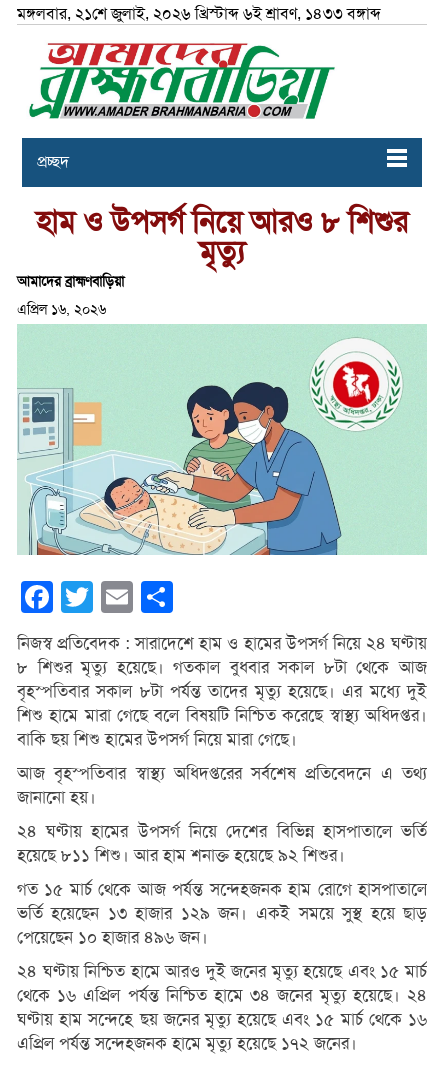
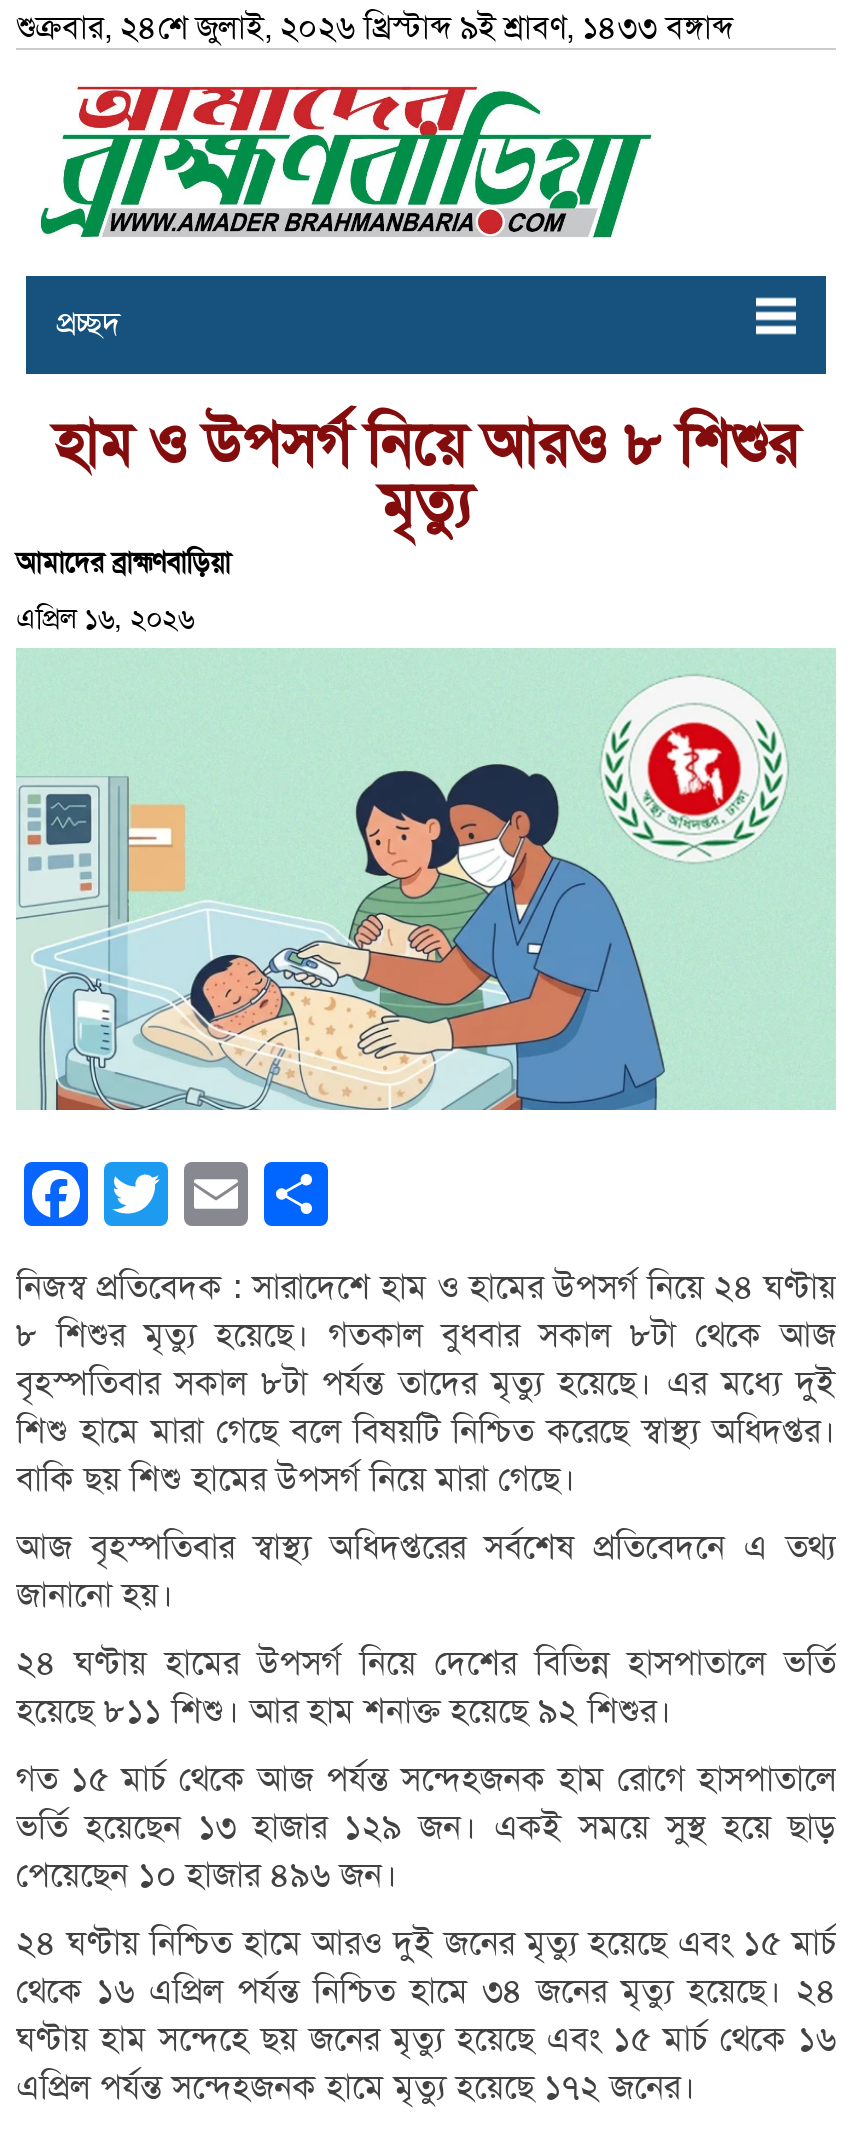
[17,4,381,24] মঙ্গলবার, ২১শে জুলাই, ২০২৬ খ্রিস্টাব্দ ৬ই শ্রাবণ, ১৪৩৩ বঙ্গাব্দ -> [16,8,734,48] শুক্রবার, ২৪শে জুলাই, ২০২৬ খ্রিস্টাব্দ ৯ই শ্রাবণ, ১৪৩৩ বঙ্গাব্দ

